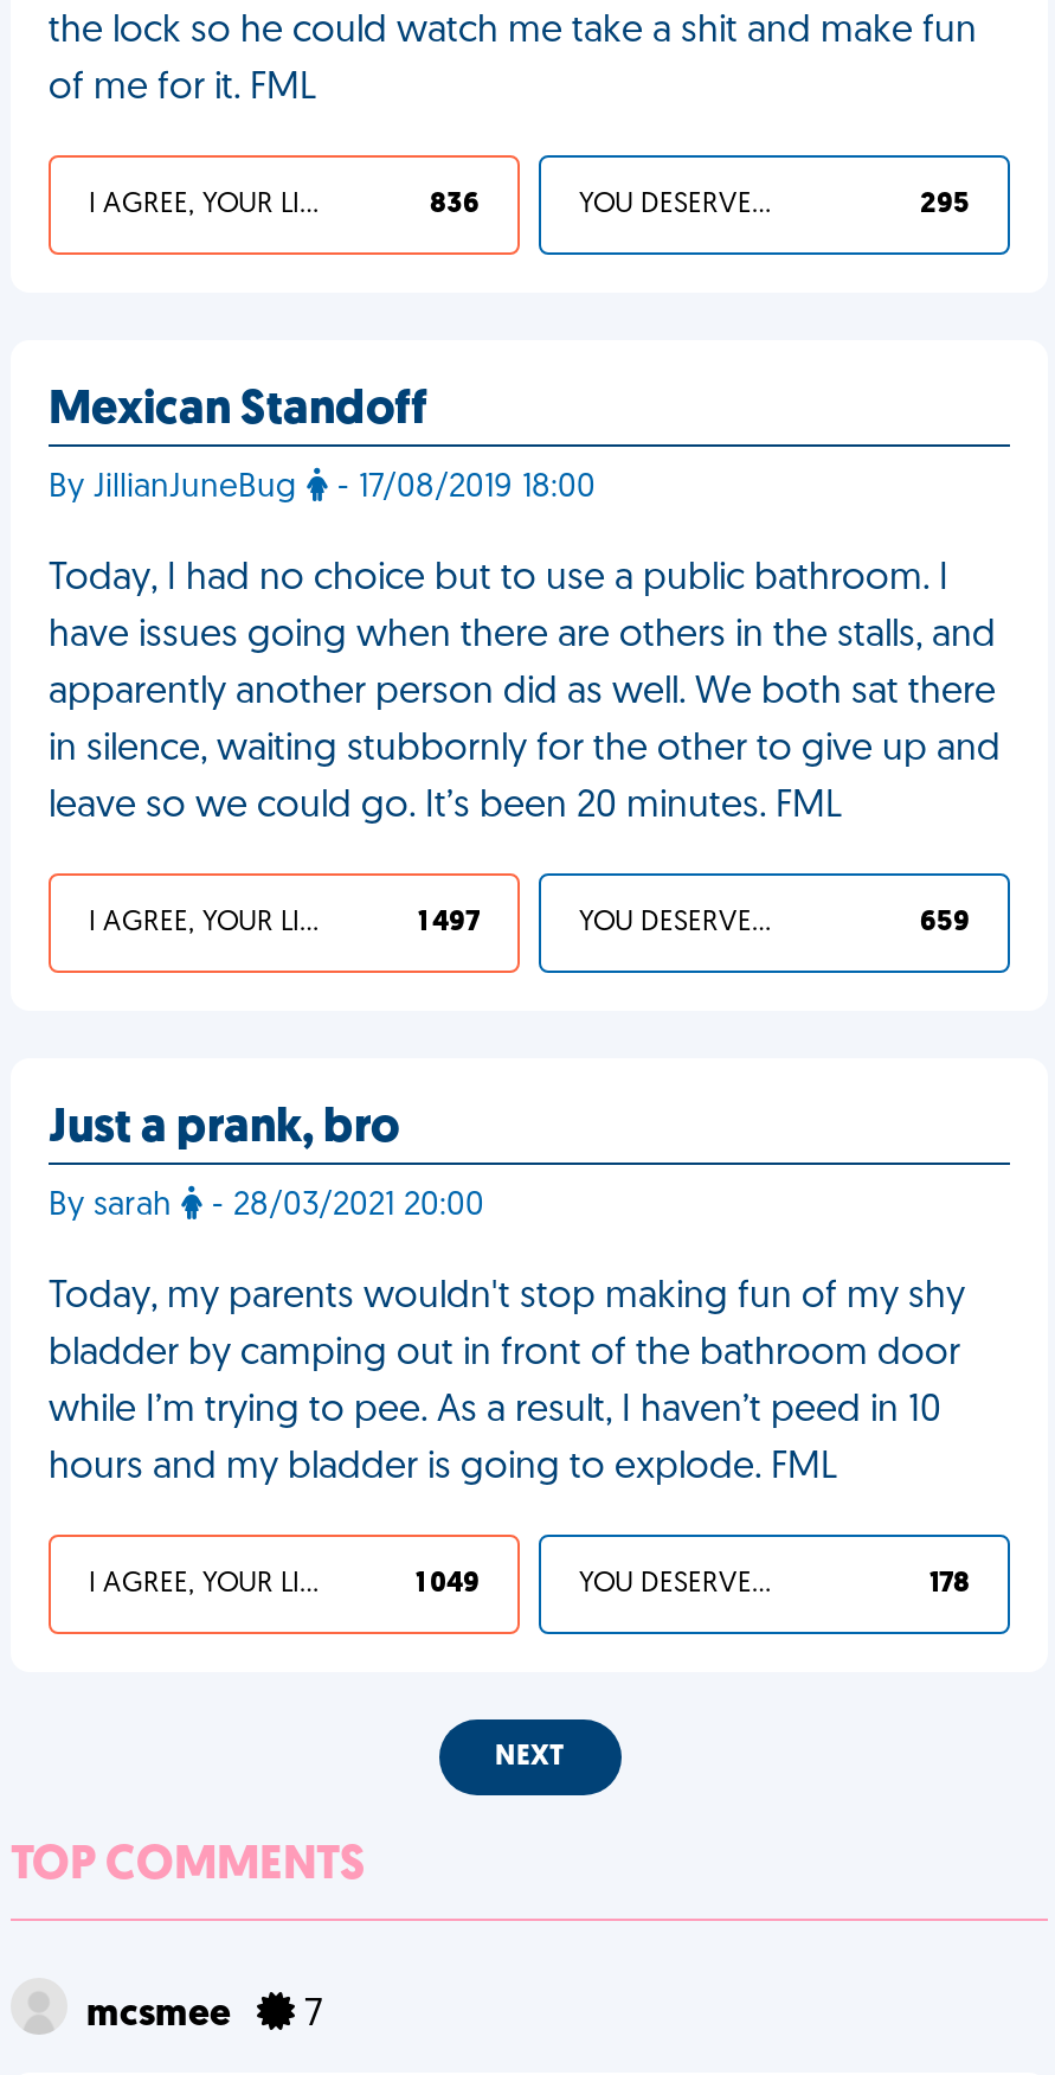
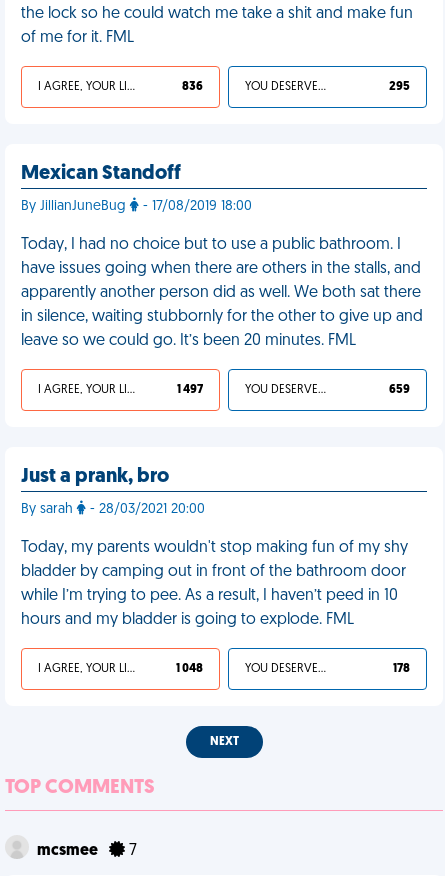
[416,1570,480,1599] 1 049 -> [176,663,203,675] 1 048

